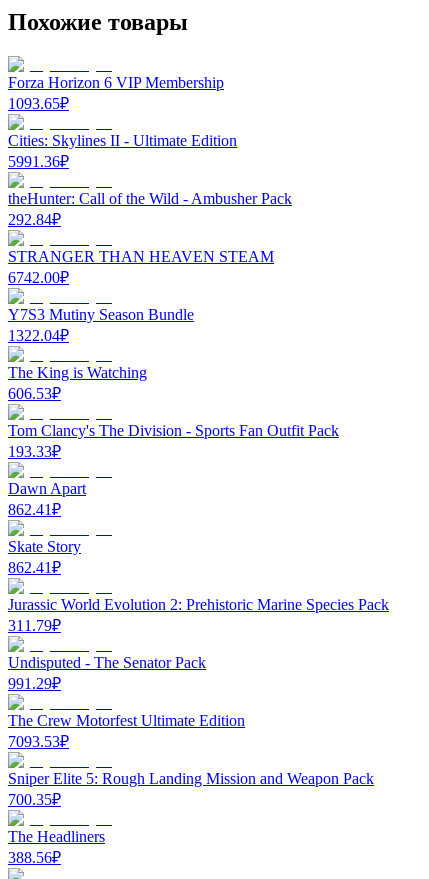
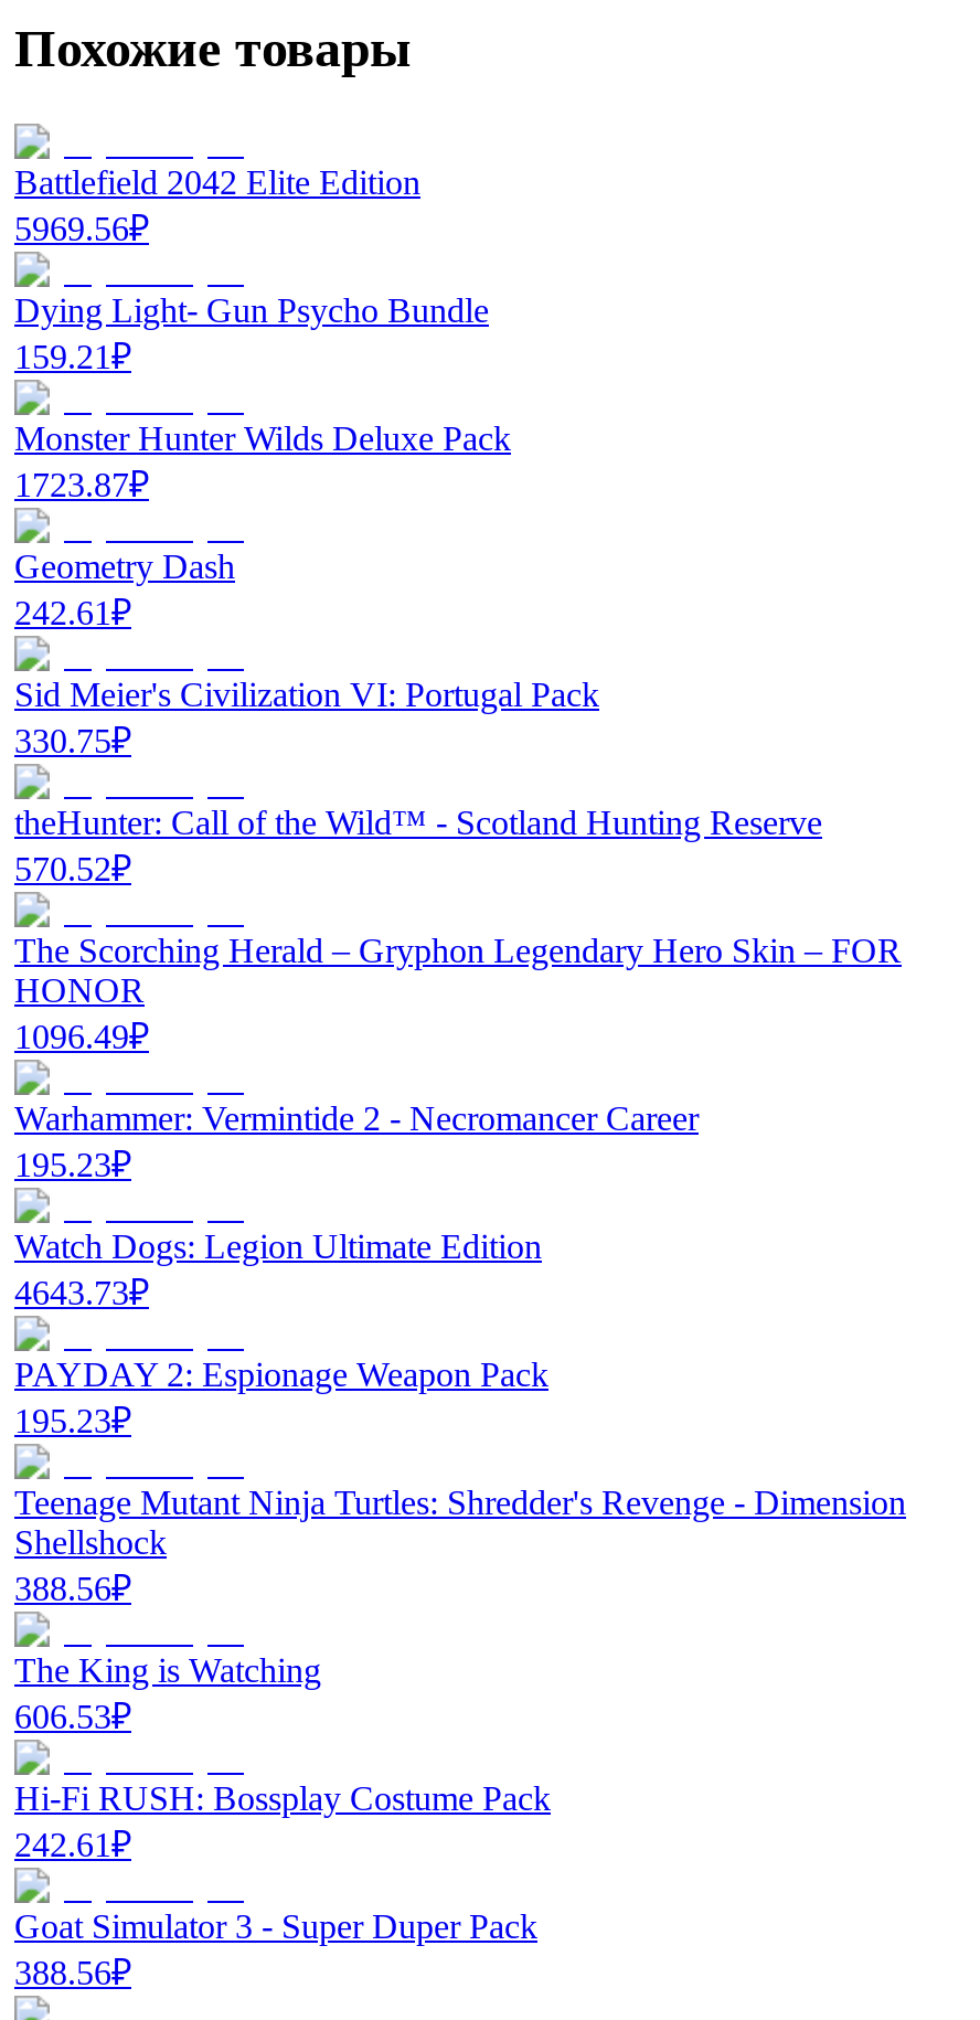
[8,73,292,343] Forza Horizon 6 VIP Membership | 1093.65₽ | Cities: Skylines II - Ultimate Edition | 5991.36₽ | theHunter: Call of the Wild - Ambusher Pack | 292.84₽ | STRANGER THAN HEAVEN STEAM | 6742.00₽ | Y7S3 Mutiny Season Bundle | 1322.04₽ -> [14,162,906,1606] Battlefield 2042 Elite Edition | 5969.56₽ | Dying Light- Gun Psycho Bundle | 159.21 ₽ | Monster Hunter Wilds Deluxe Pack | 1723.87₽ | Geometry Dash | 242.61 ₽ | Sid Meier's Civilization VI: Portugal Pack | 330.75₽ | theHunter: Call of the Wild™ - Scotland Hunting Reserve | 570.52₽ | The Scorching Herald – Gryphon Legendary Hero Skin – FOR | HONOR | 1096.49₽ | Warhammer: Vermintide 2 - Necromancer Career | 195.23₽ | Watch Dogs: Legion Ultimate Edition | 4643.73₽ | PAYDAY 2: Espionage Weapon Pack | 195.23₽ | Teenage Mutant Ninja Turtles: Shredder's Revenge - Dimension | Shellshock | 388.56₽
moved [8,363,147,401] -> [14,1650,321,1734]: The King is Watching | 606.53₽
[8,421,389,844] Tom Clancy's The Division - Sports Fan Outfit Pack | 193.33₽ | Dawn Apart | 862.41 ₽ | Skate Story | 862.41 ₽ | Jurassic World Evolution 2: Prehistoric Marine Species Pack | 311.79₽ | Undisputed - The Senator Pack | 991.29₽ | The Crew Motorfest Ultimate Edition | 7093.53₽ | Sniper Elite 5: Rough Landing Mission and Weapon Pack | 700.35₽ | The Headliners -> [14,1778,551,1944] Hi-Fi RUSH: Bossplay Costume Pack | 242.61 ₽ | Goat Simulator 3 - Super Duper Pack

